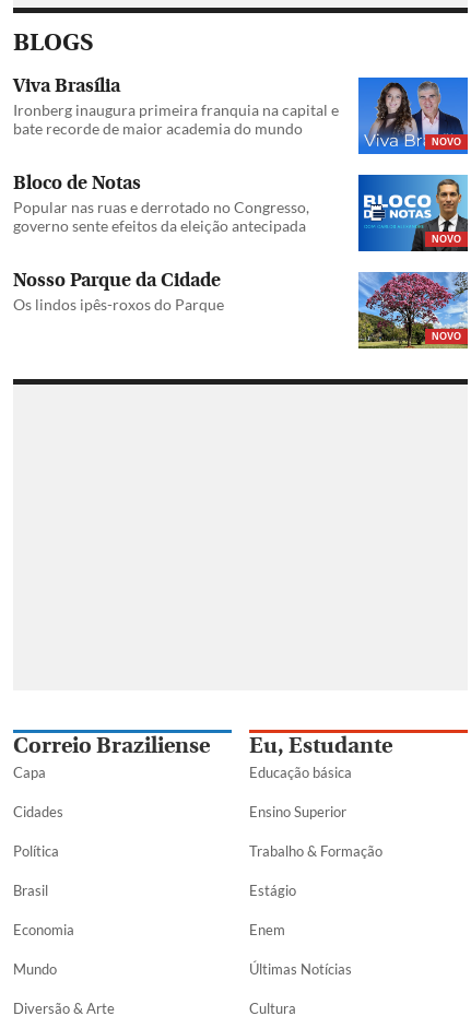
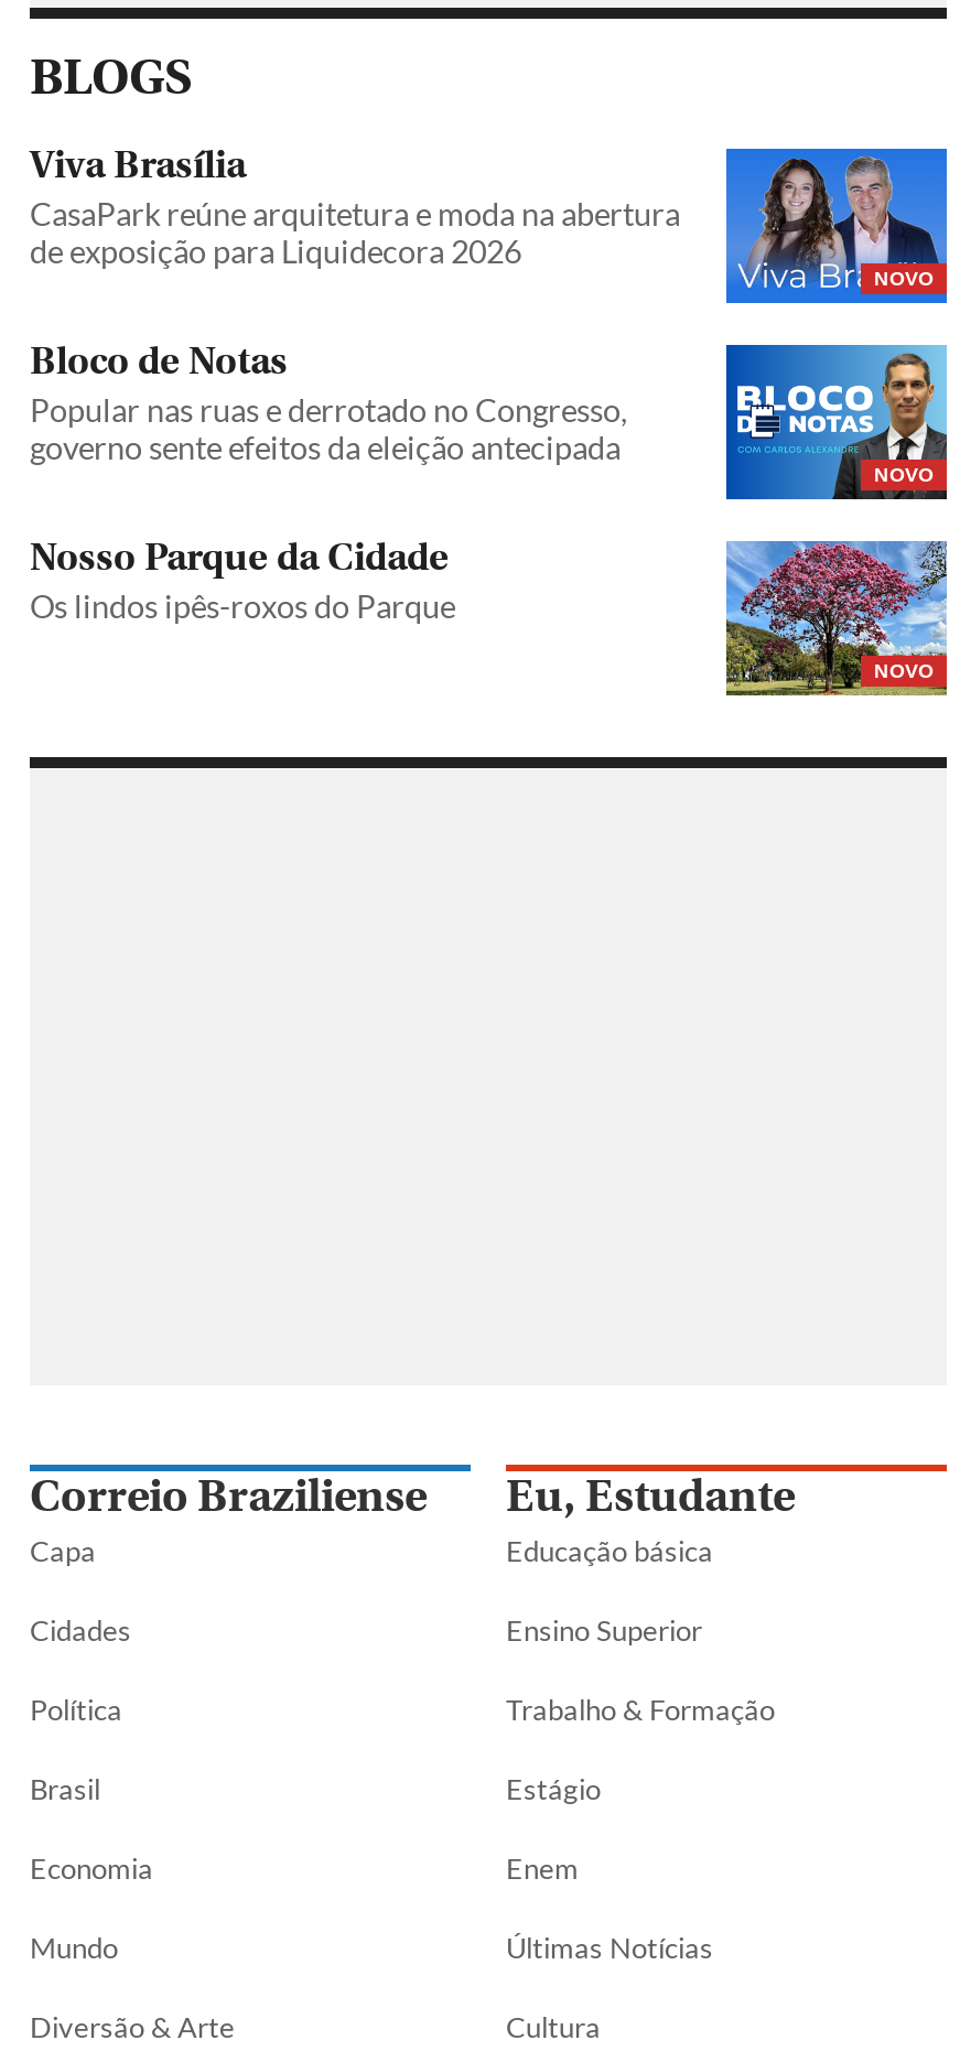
[13,100,339,137] Ironberg inaugura primeira franquia na capital e | bate recorde de maior academia do mundo -> [30,195,680,270] CasaPark reúne arquitetura e moda na abertura | de exposição para Liquidecora 2026

